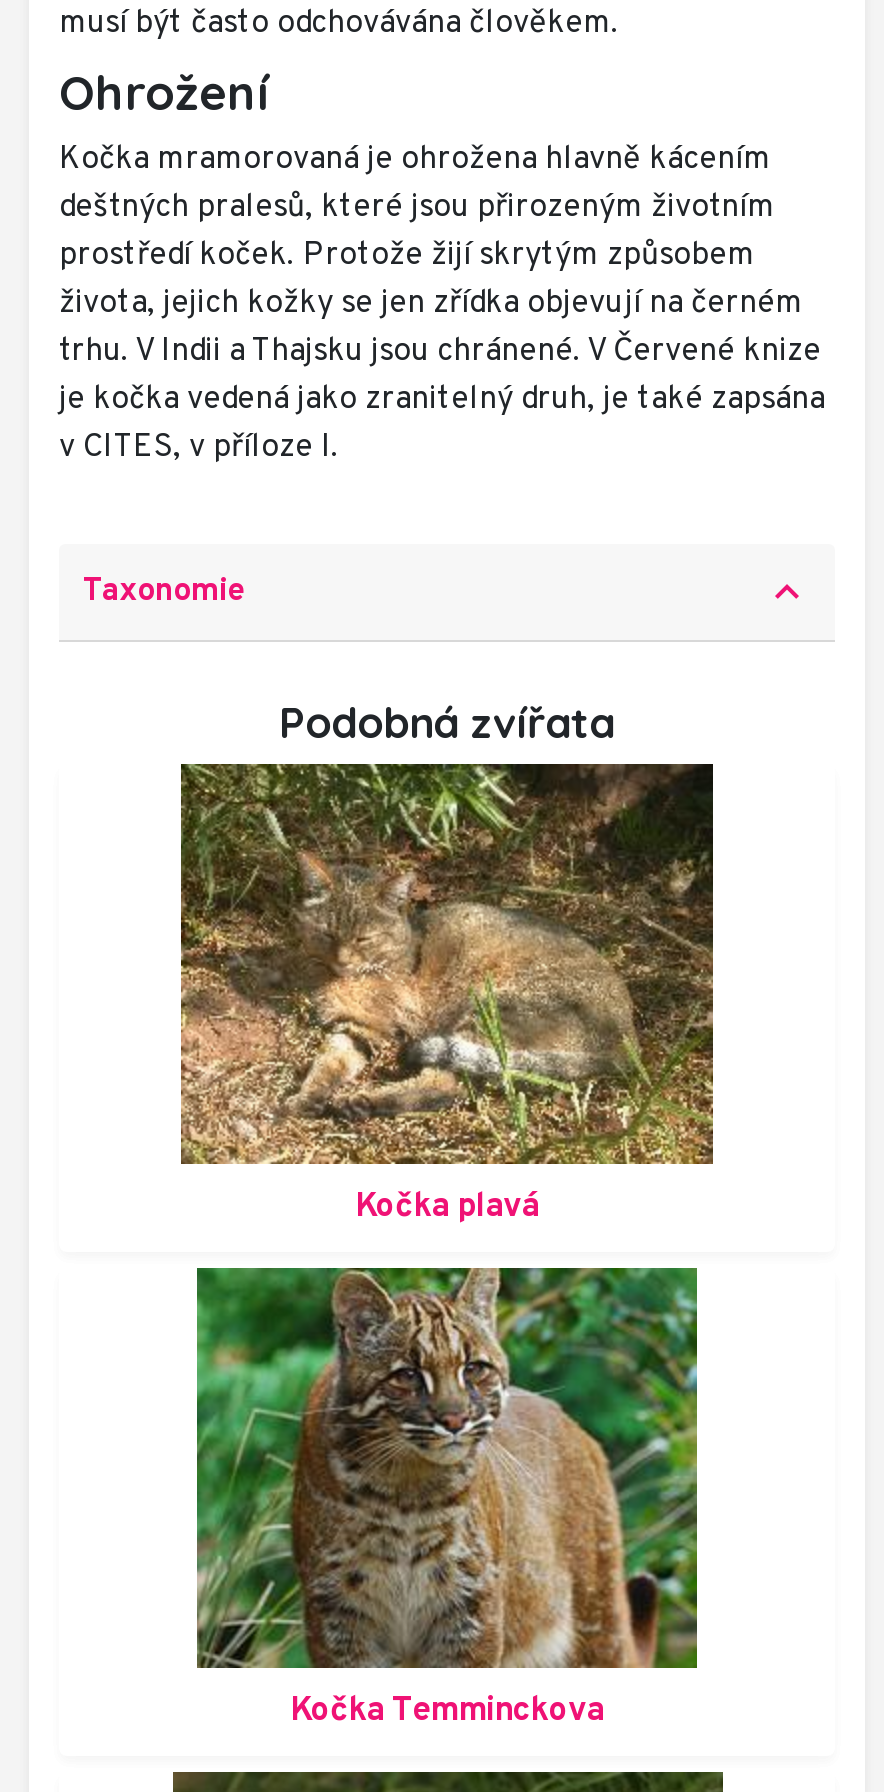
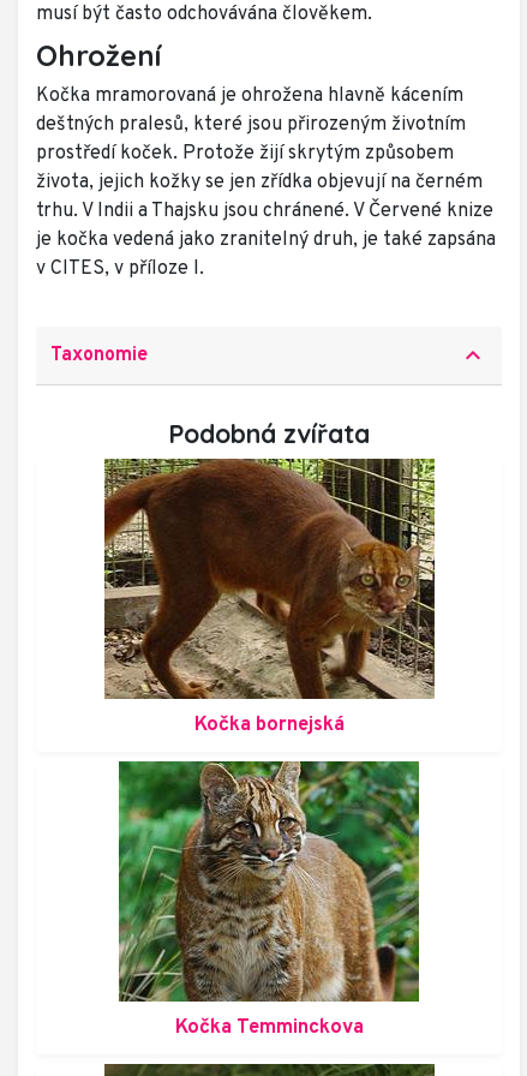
[173,762,723,1228] [image] | Kočka plavá -> [103,458,436,737] [image] | Kočka bornejská

